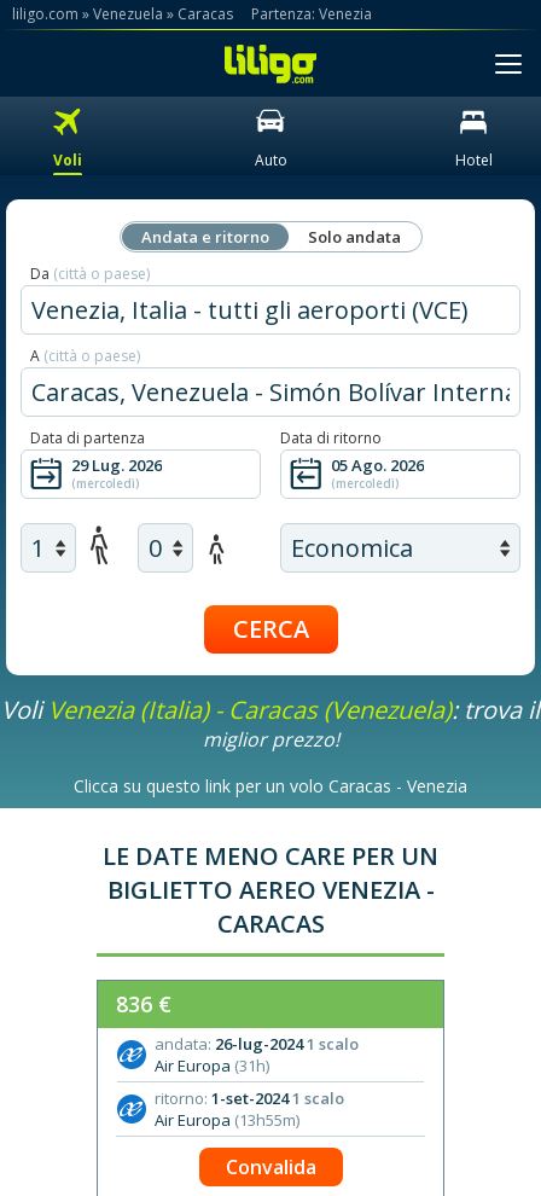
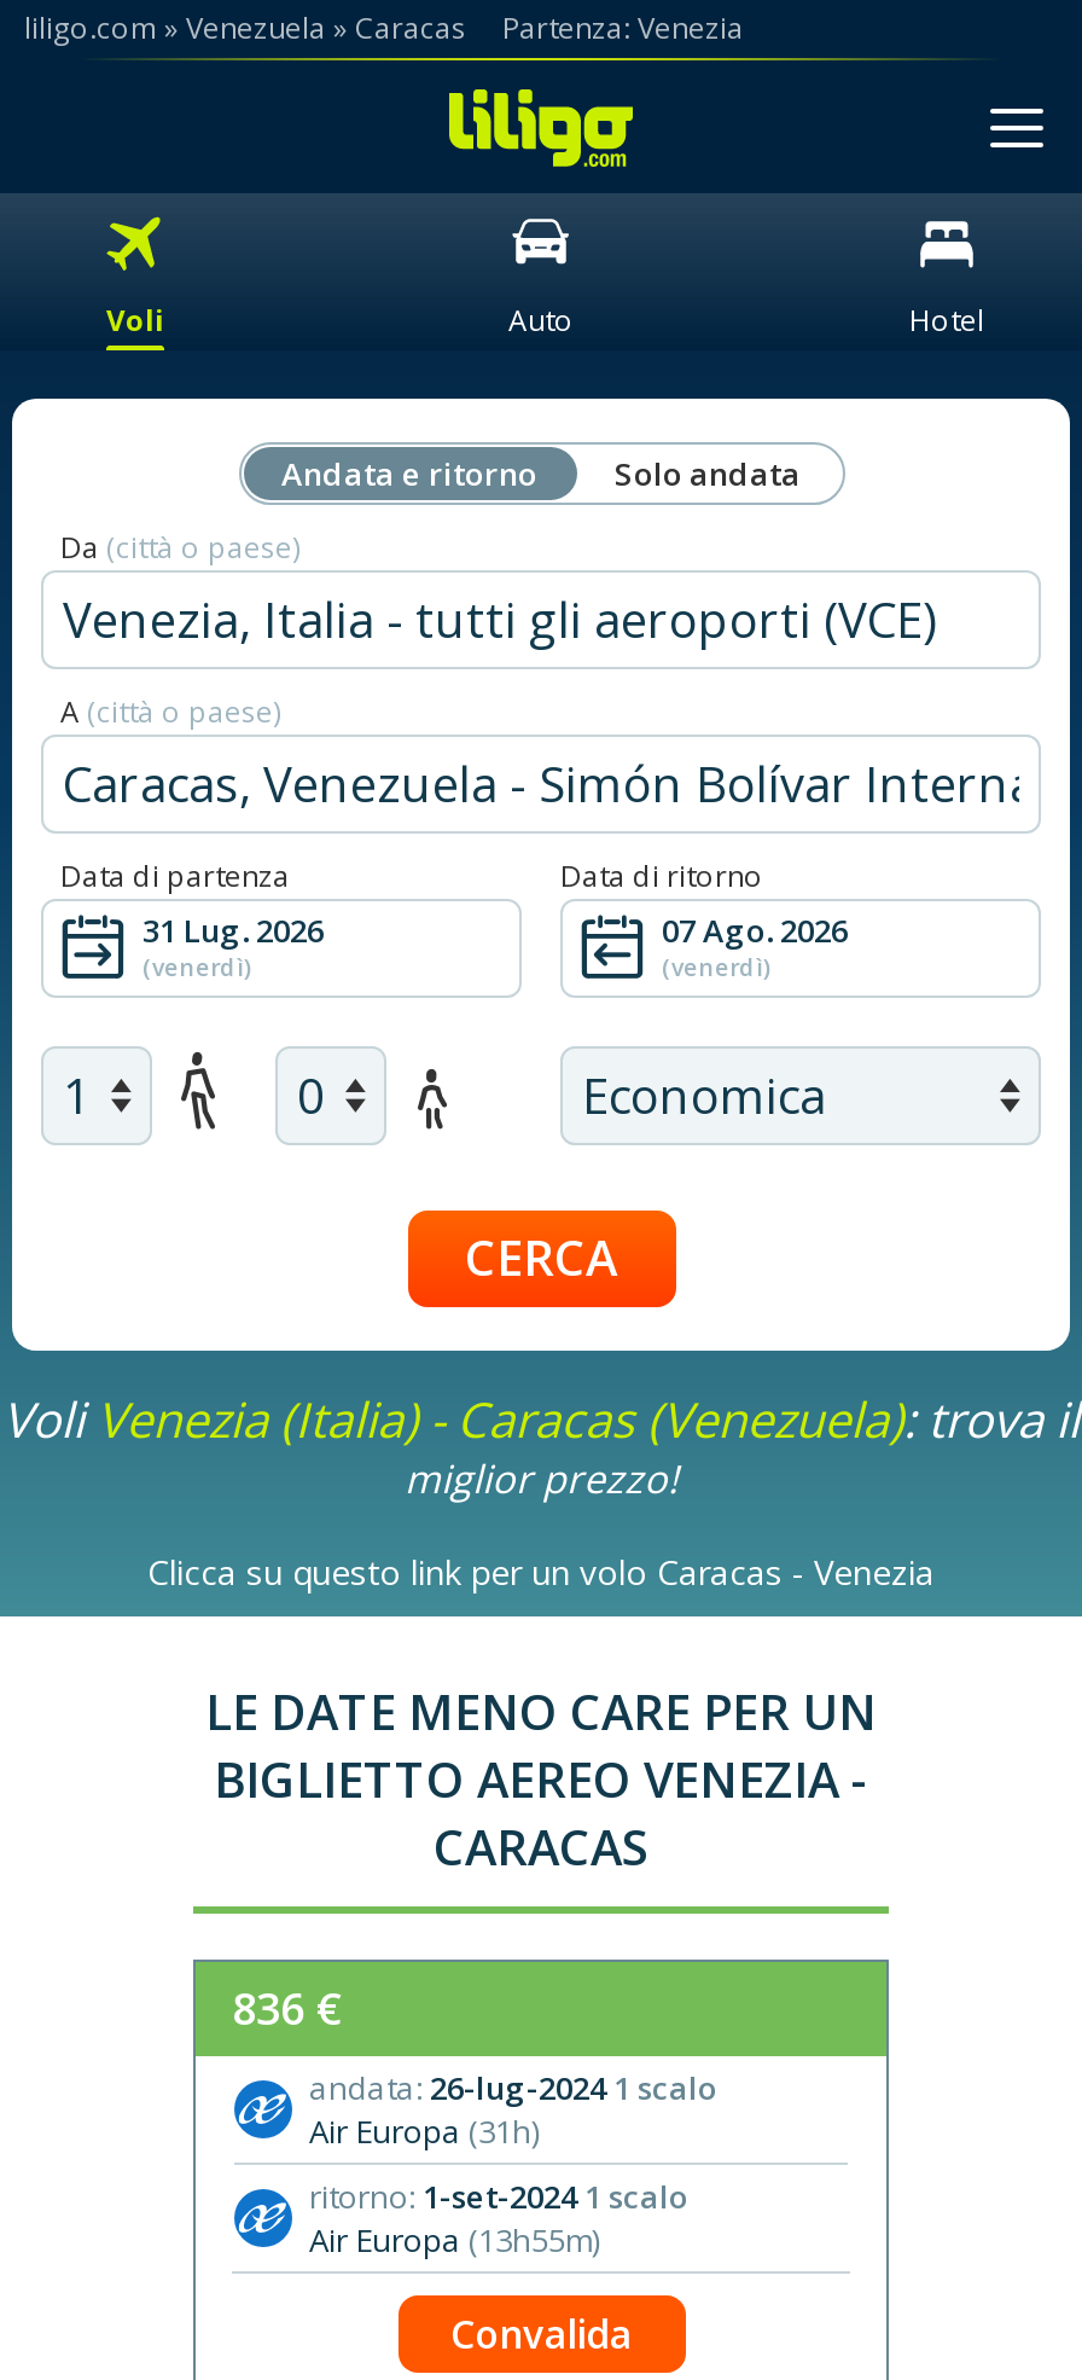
[71,454,162,492] 29 Lug. 2026 | (mercoledì) -> [142,909,324,983] 31 Lug. 2026 | (venerdì)
[331,454,424,492] 05 Ago. 2026 | (mercoledì) -> [662,909,848,983] 07 Ago. 2026 | (venerdì)

